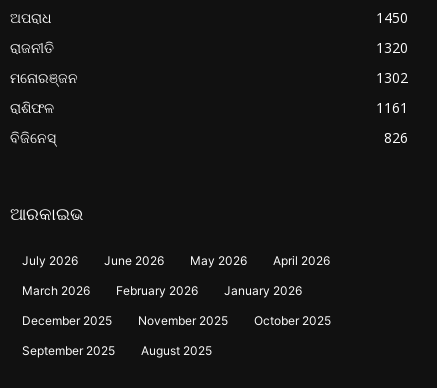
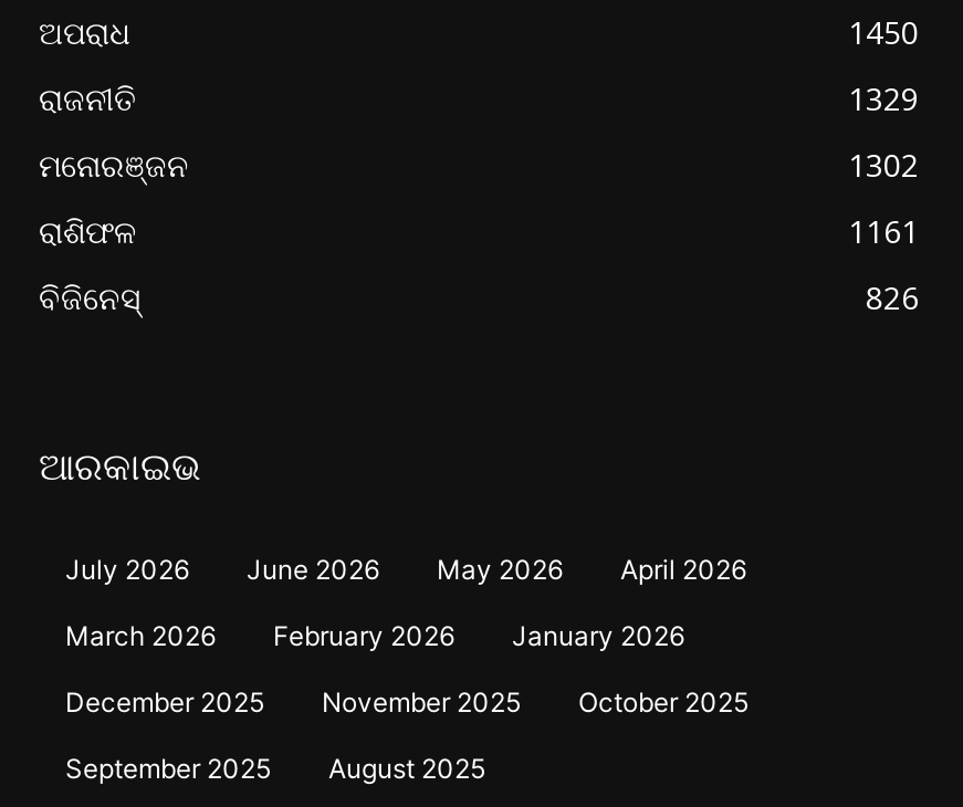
[376,38,408,57] 1320 -> [848,77,919,119] 1329

